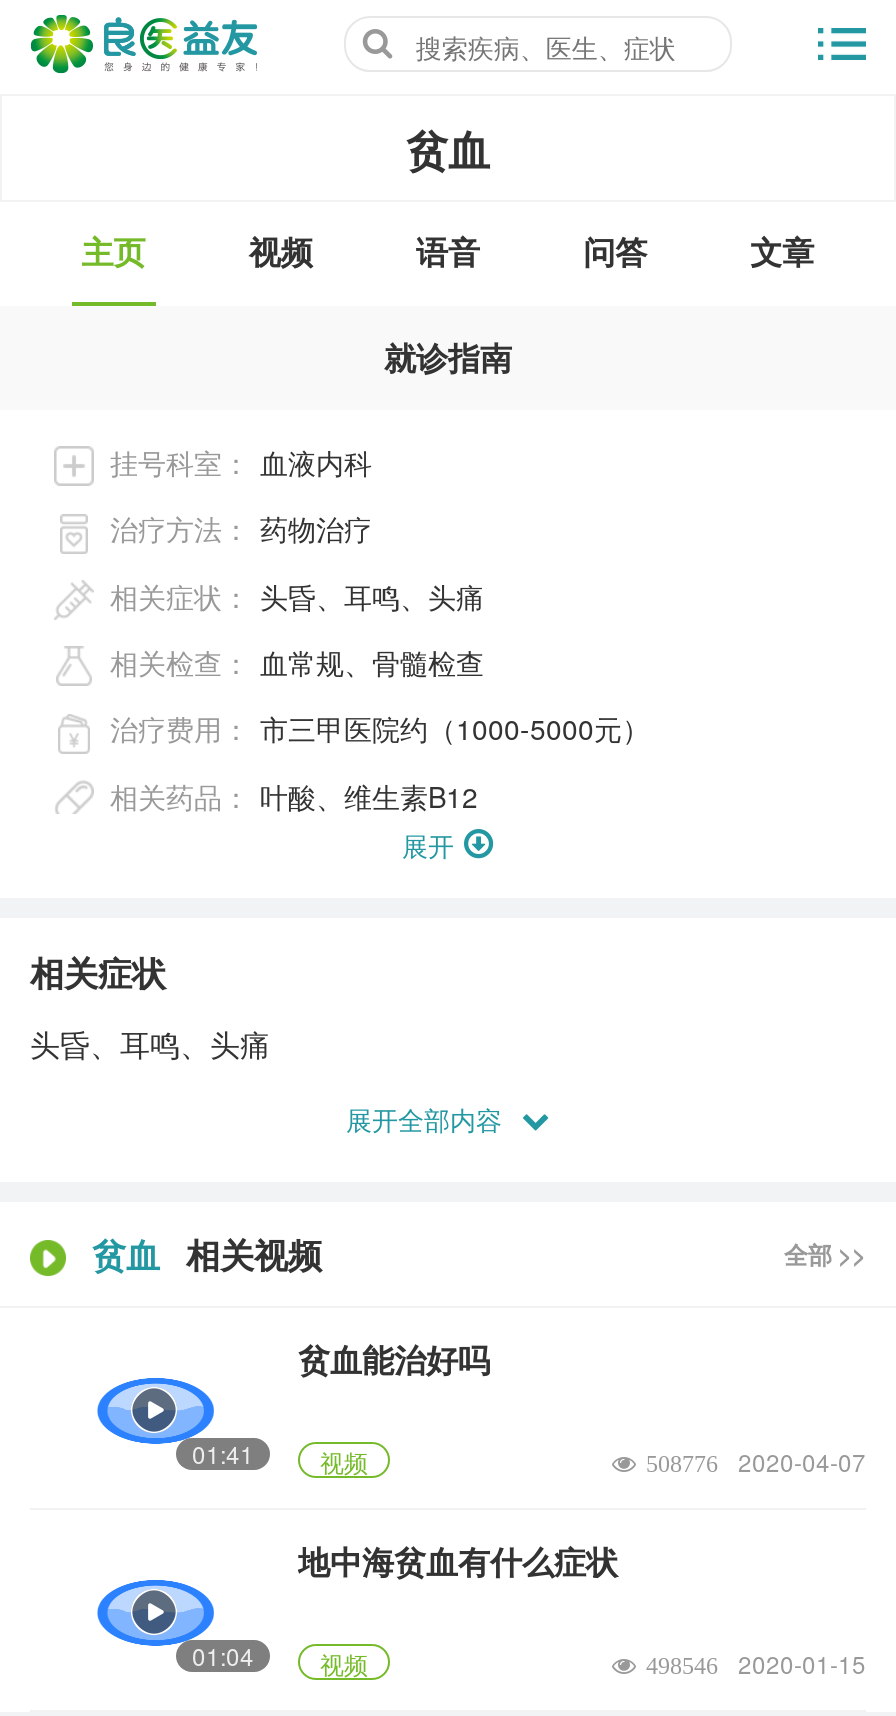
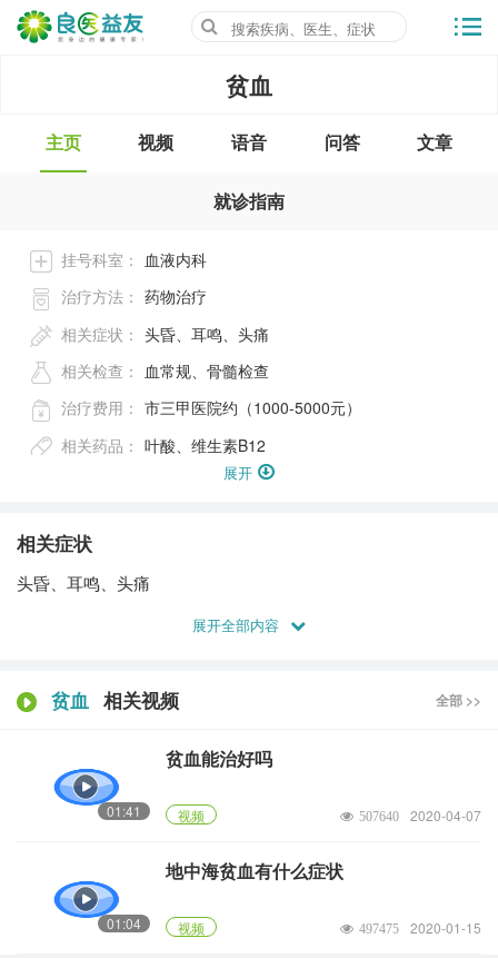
[646,1444,866,1478] 508776 2020-04-07 -> [359,805,481,824] 507640 2020-04-07
[646,1646,866,1680] 498546 2020-01-15 -> [359,918,481,937] 497475 2020-01-15

